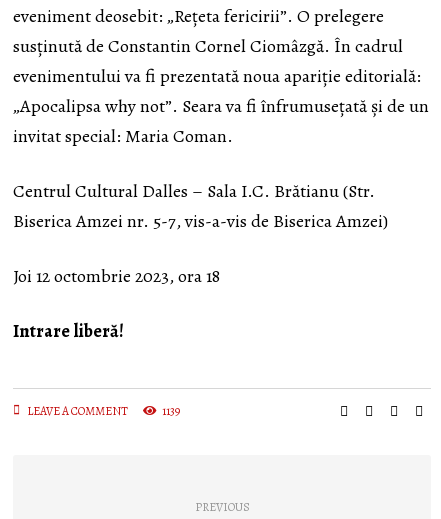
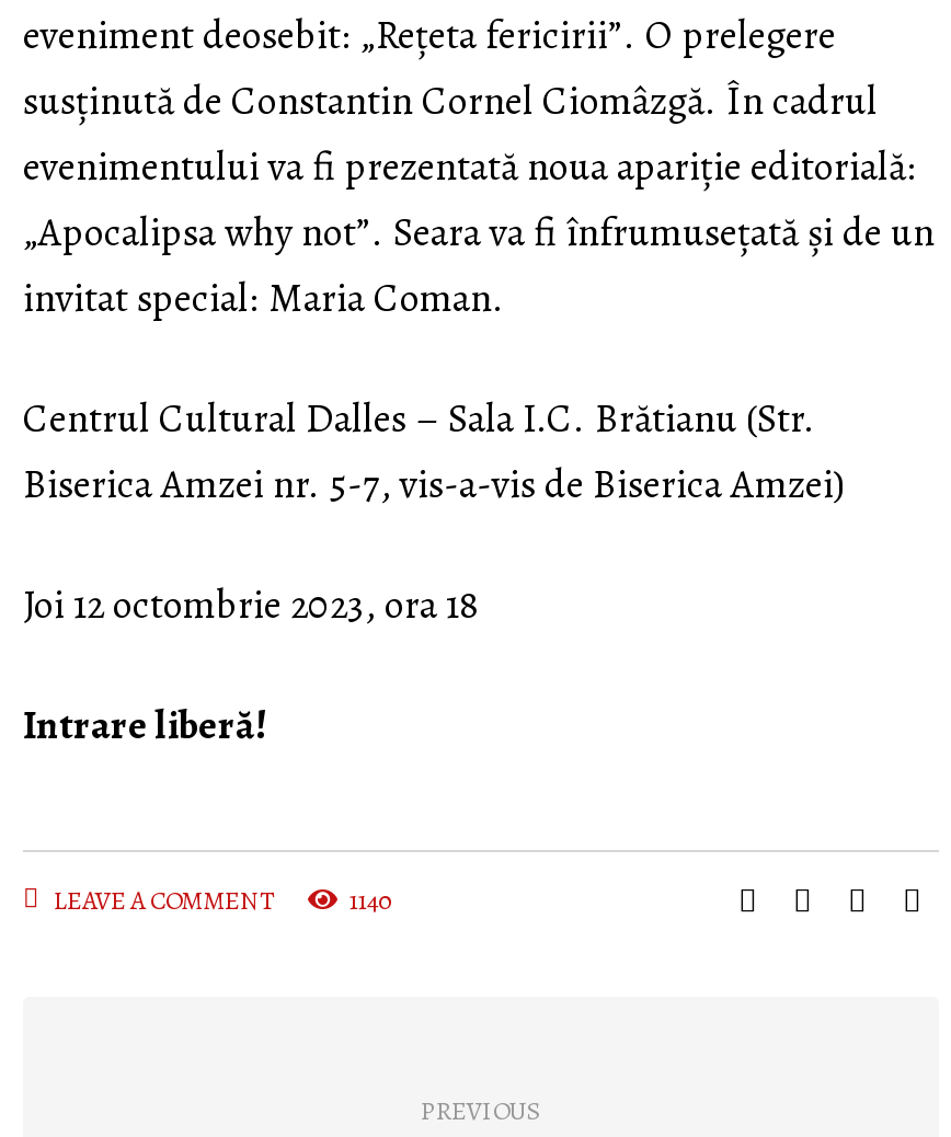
[162,403,180,419] 1139 -> [350,882,391,917] 1140

